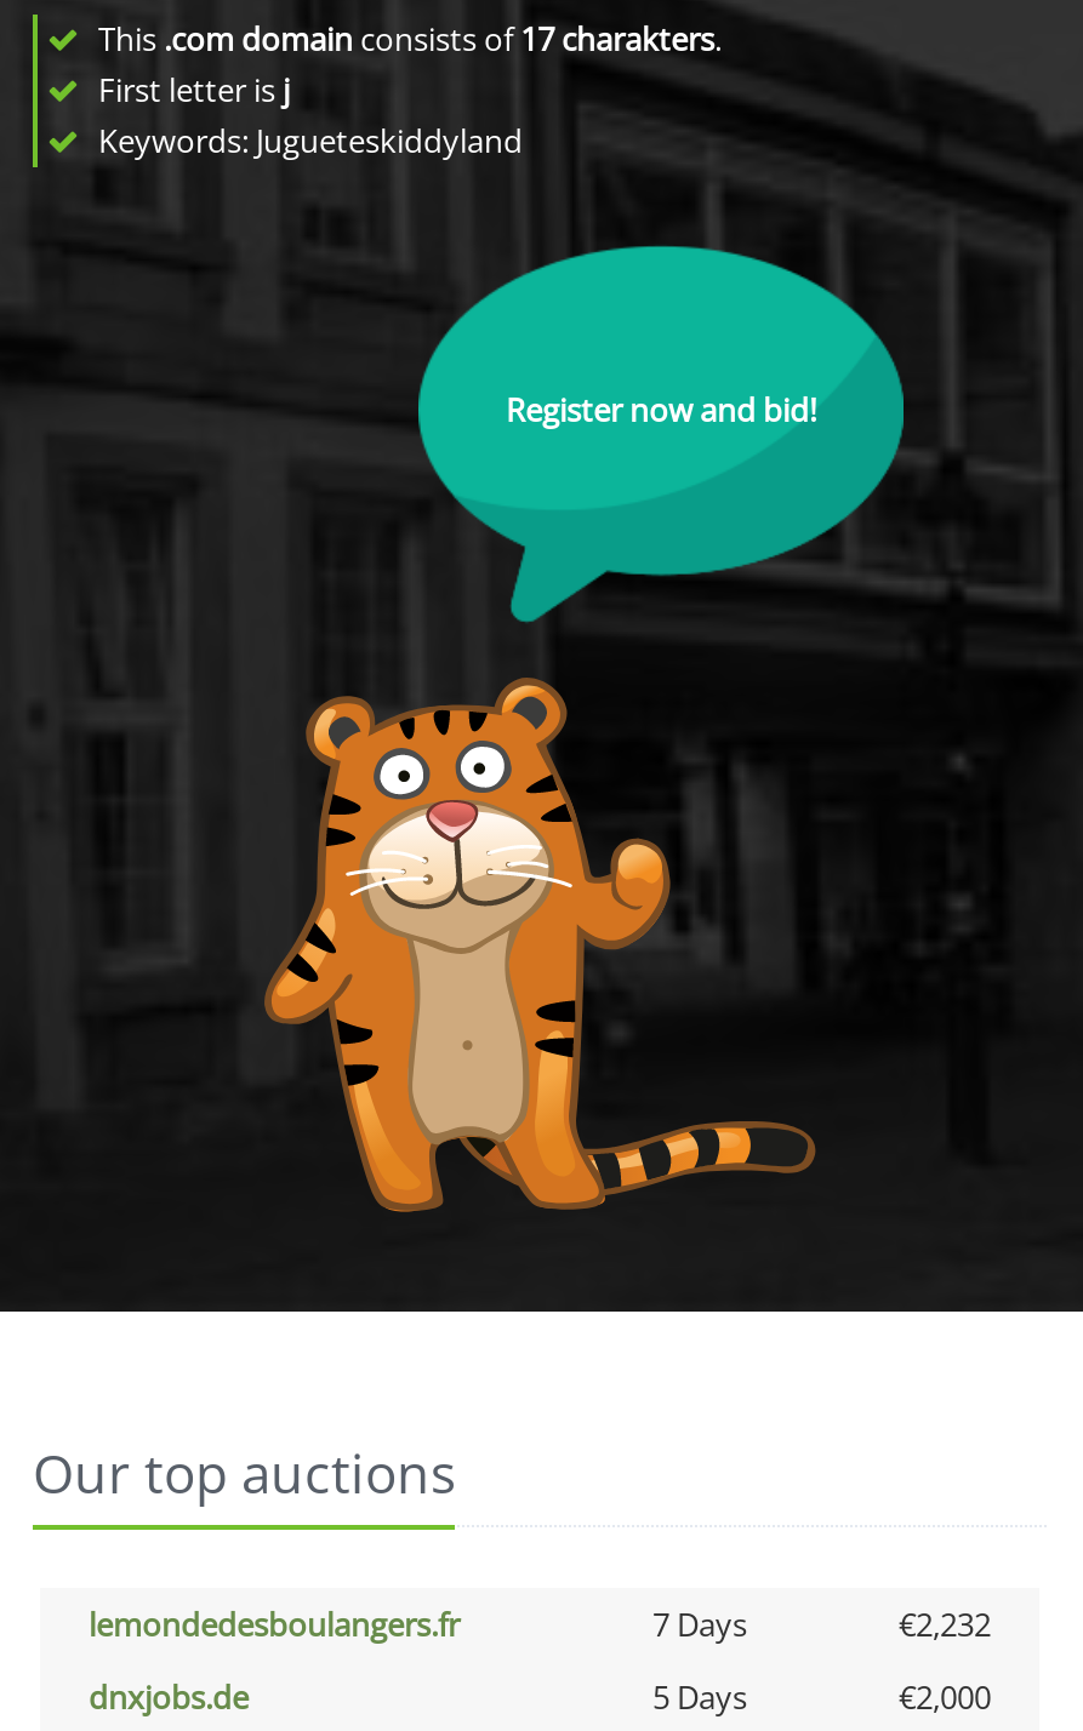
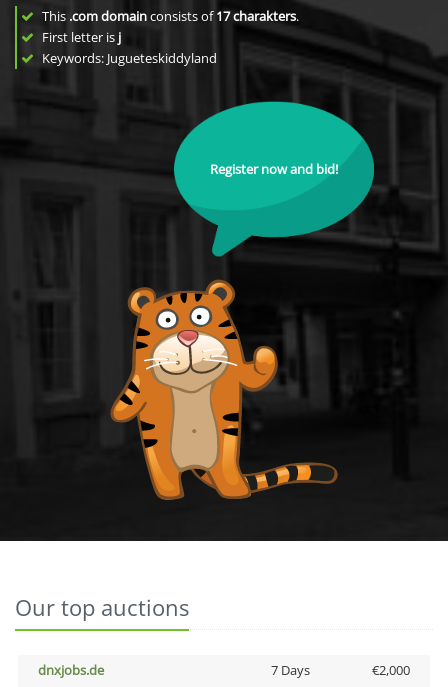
[89,1603,991,1646] lemondedesboulangers.fr | 7 Days | €2,232 -> none
[652,1675,747,1719] 5 Days -> [270,661,309,679] 7 Days

